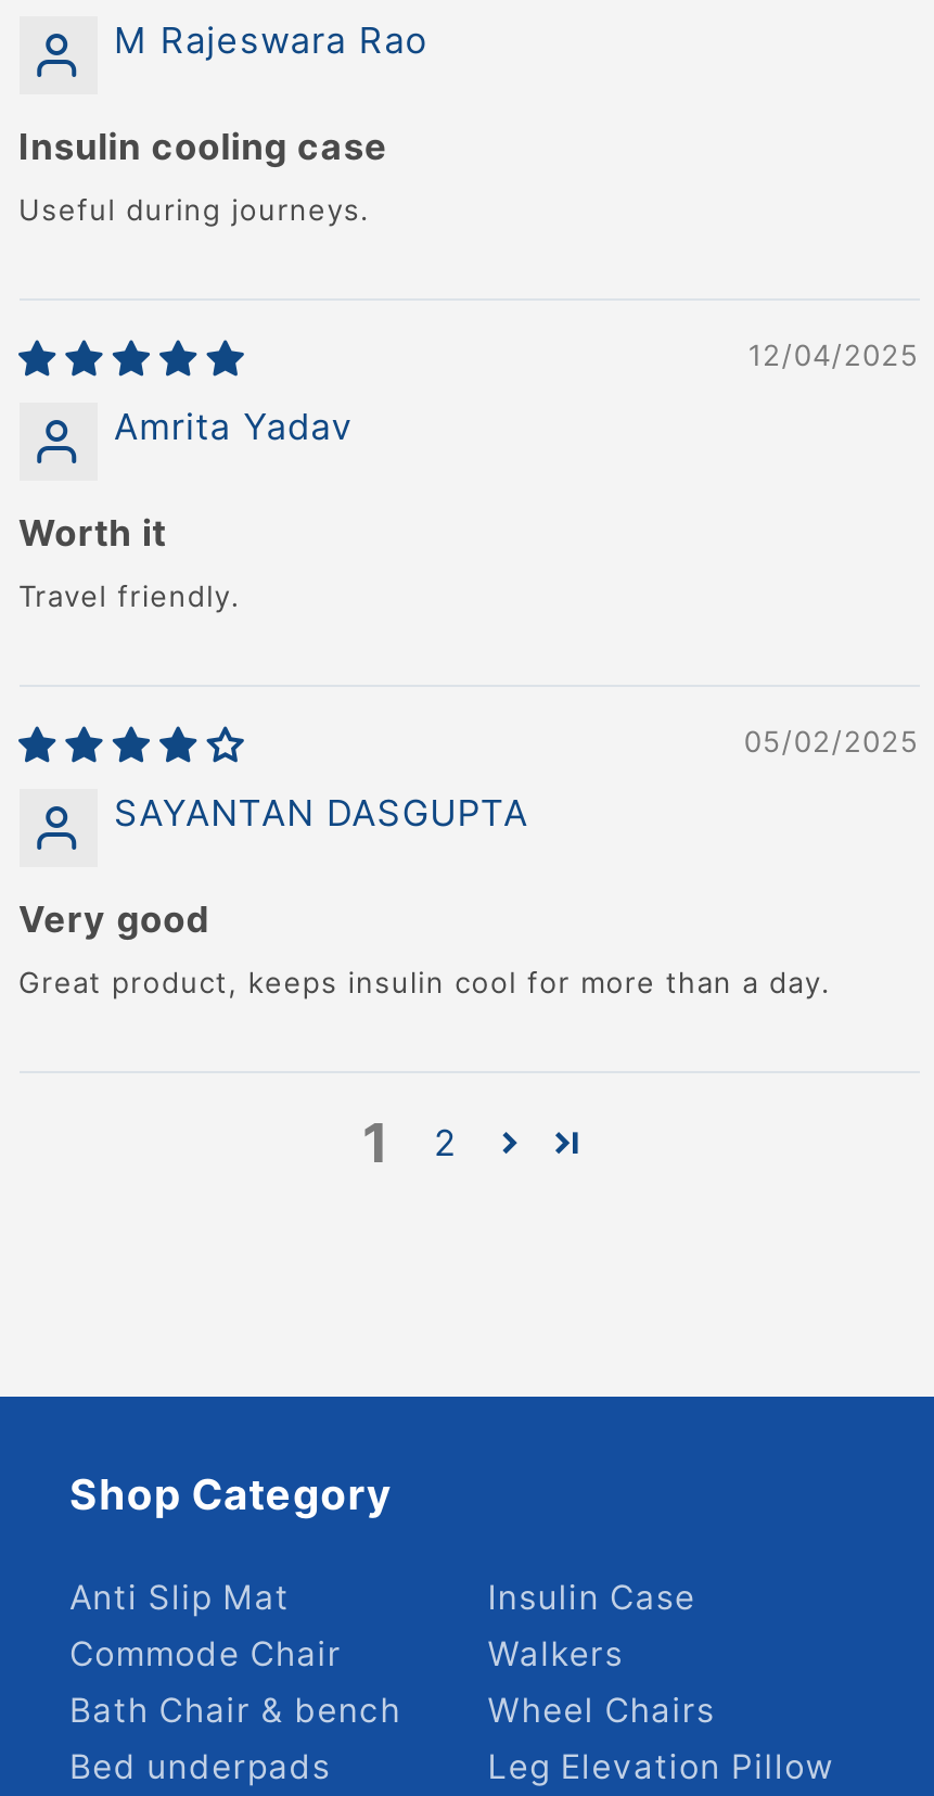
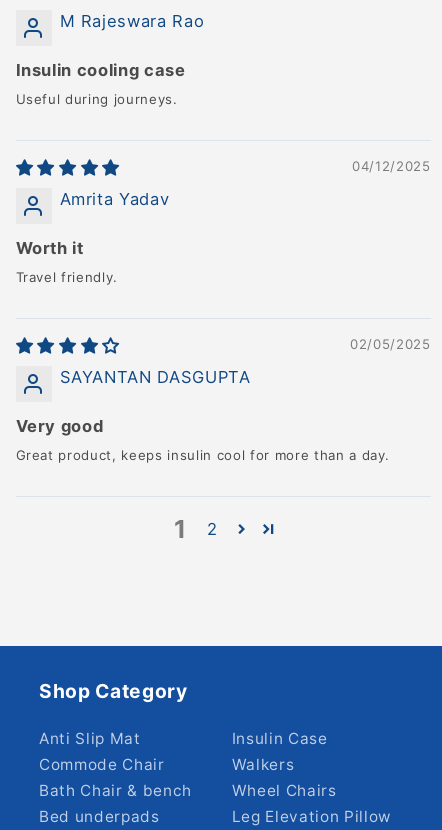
[748,337,919,372] 12/04/2025 -> [352,158,430,174] 04/12/2025
[744,723,919,758] 05/02/2025 -> [350,336,430,352] 02/05/2025

